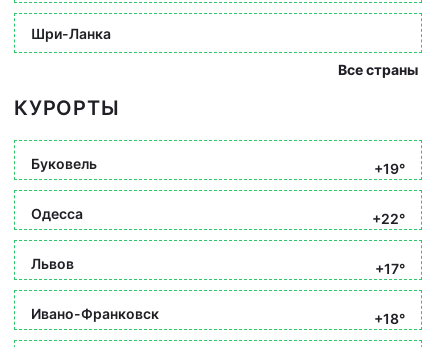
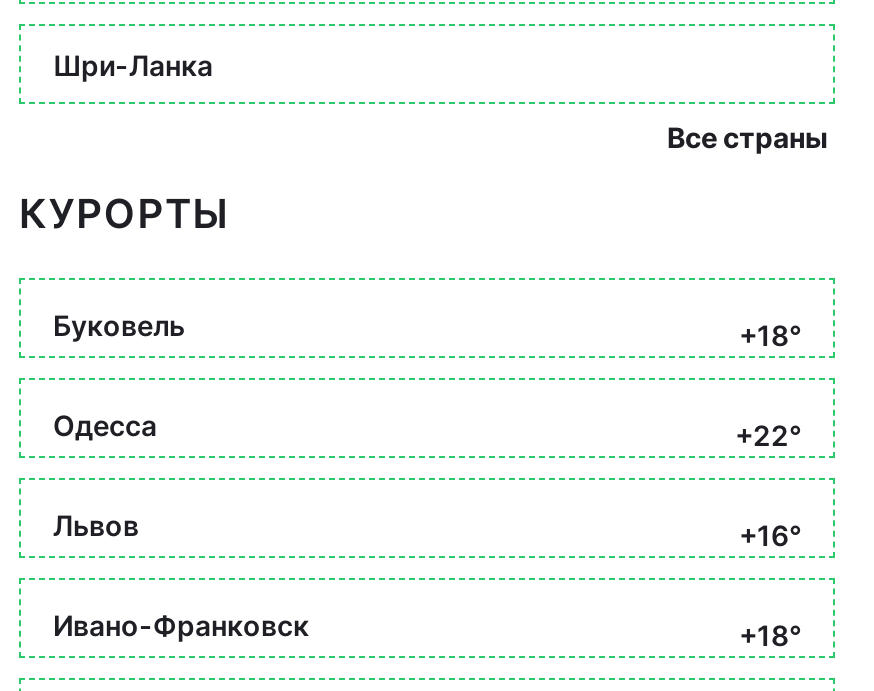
[374,160,405,177] +19° -> [739,318,801,352] +18°
[375,260,405,277] +17° -> [739,518,801,552] +16°

